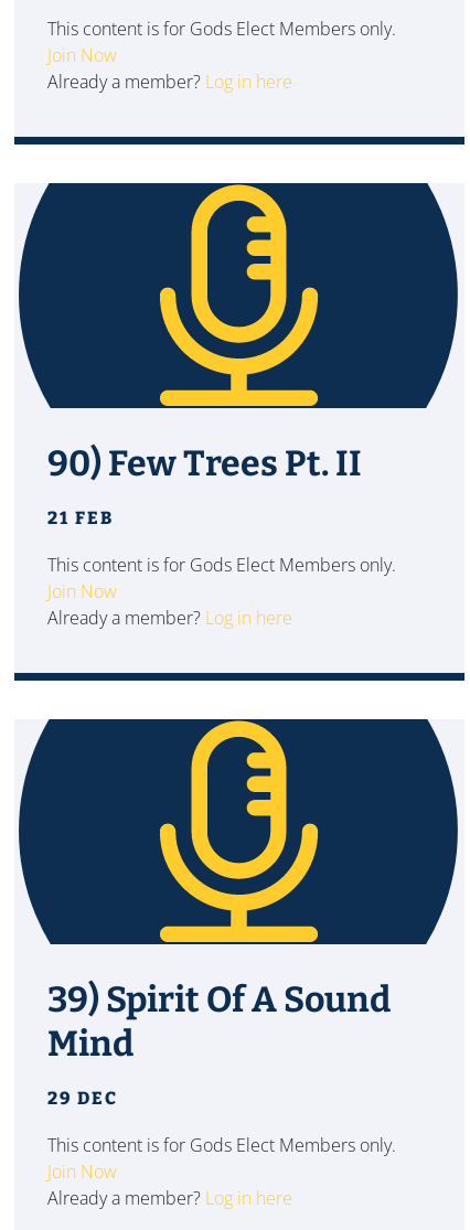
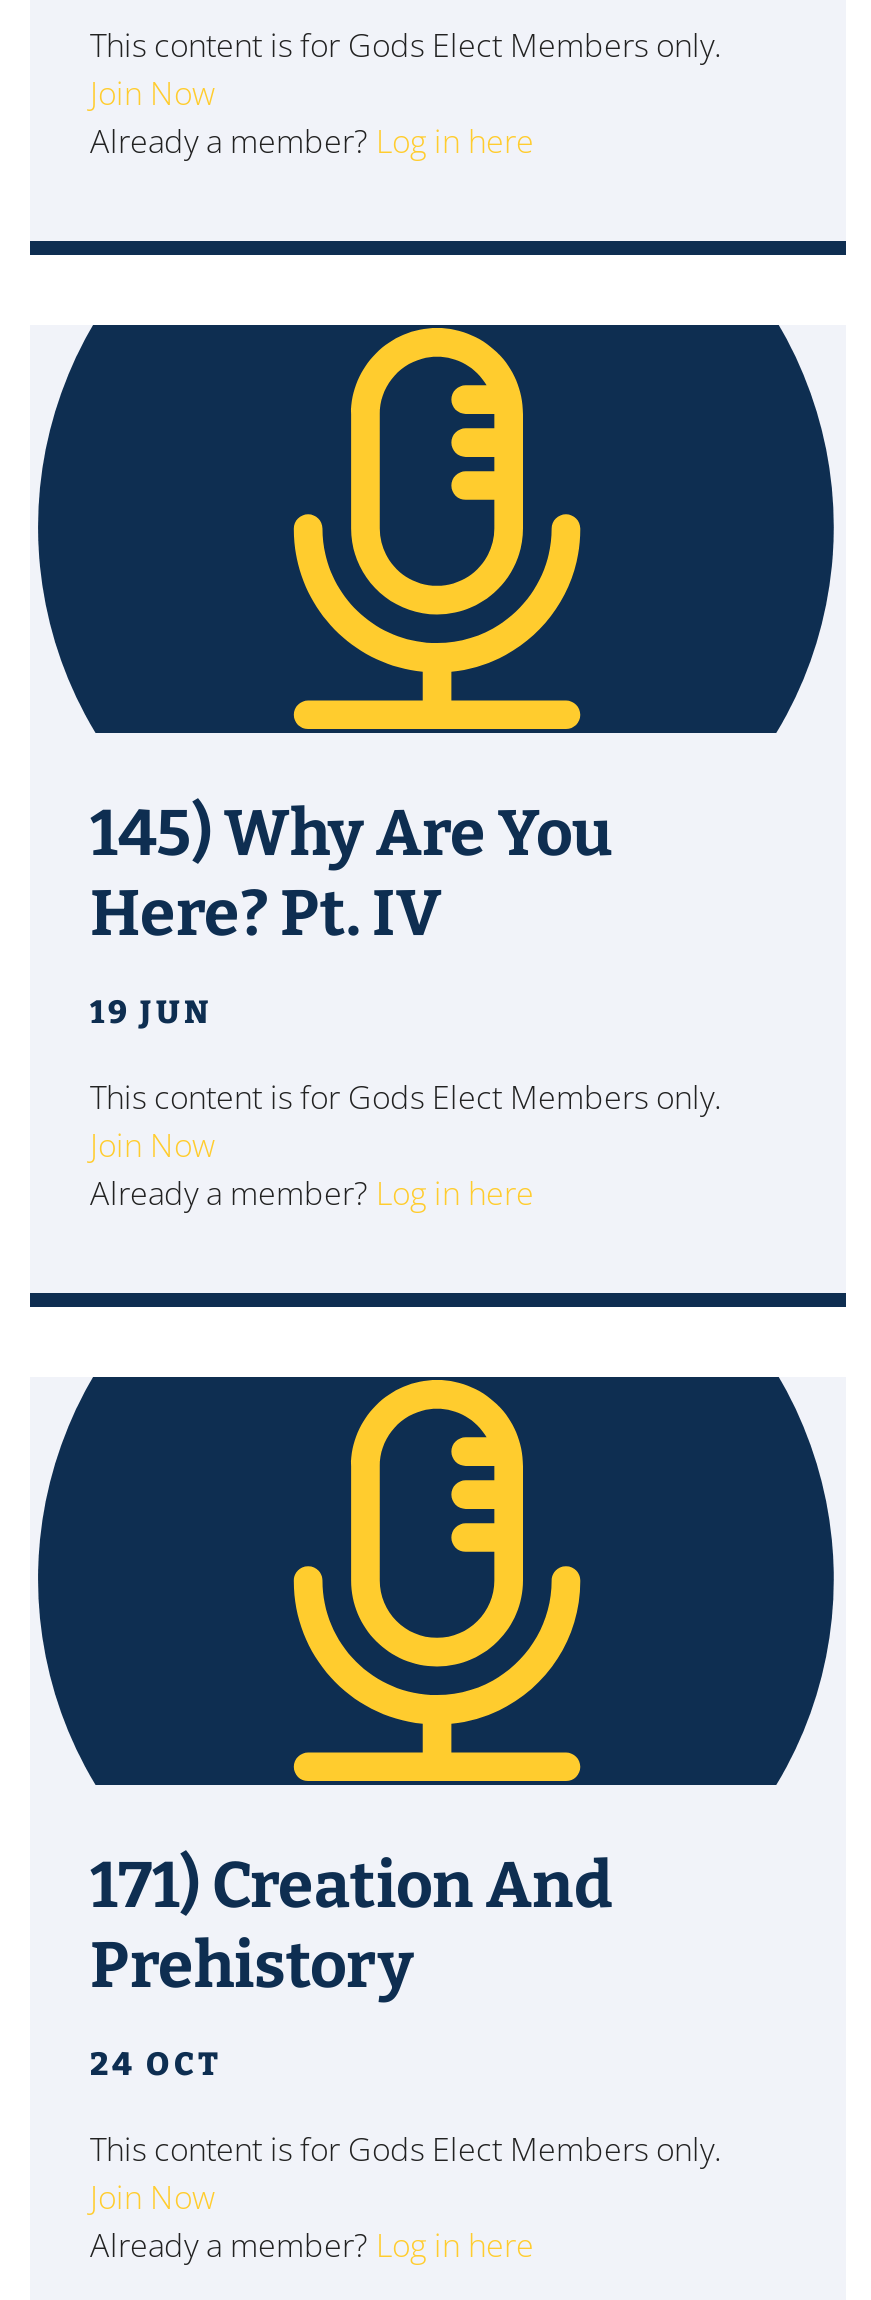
[47,442,362,484] 90) Few Trees Pt. II -> [90,795,612,951] 145) Why Are You | Here? Pt. IV
[47,507,114,528] 21 FEB -> [90,993,212,1031] 19 JUN
[47,978,391,1065] 39) Spirit Of A Sound | Mind -> [90,1847,612,2003] 171) Creation And | Prehistory
[47,1088,118,1109] 29 DEC -> [90,2045,222,2083] 24 OCT

